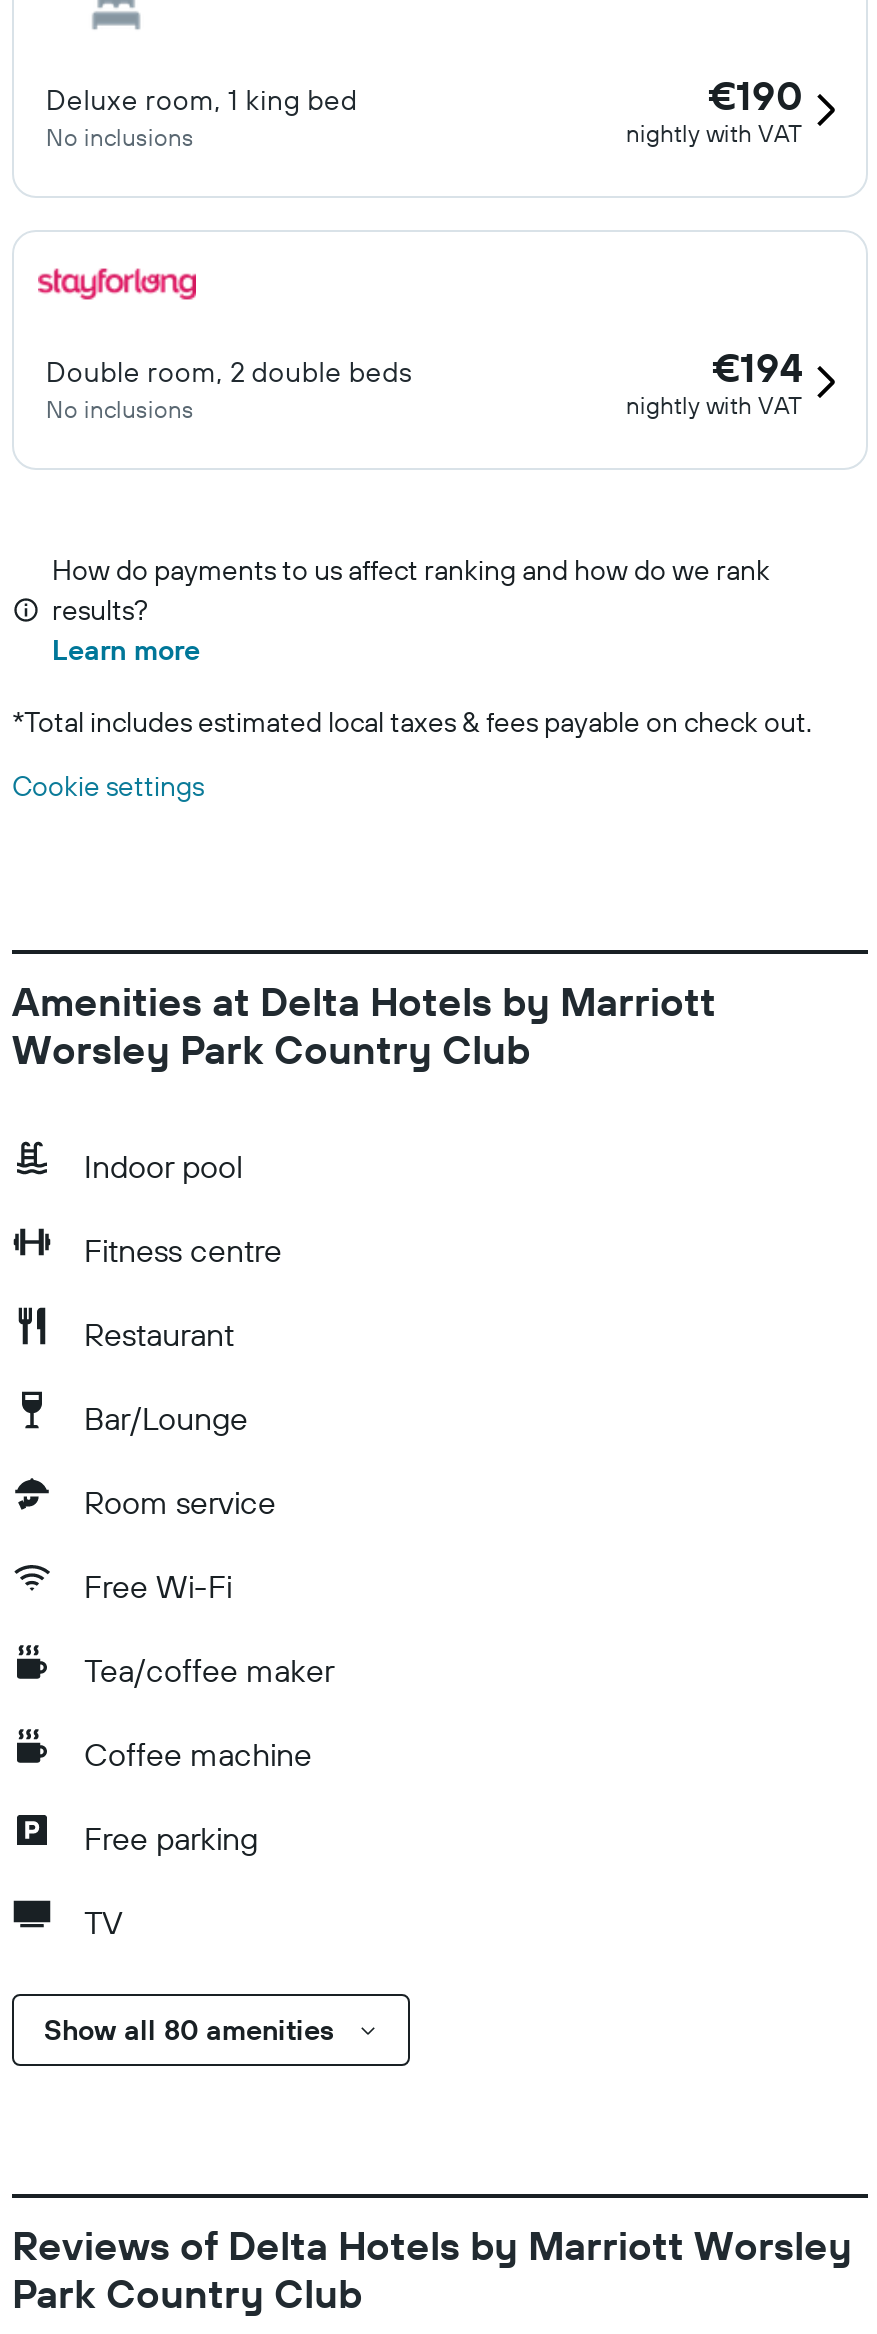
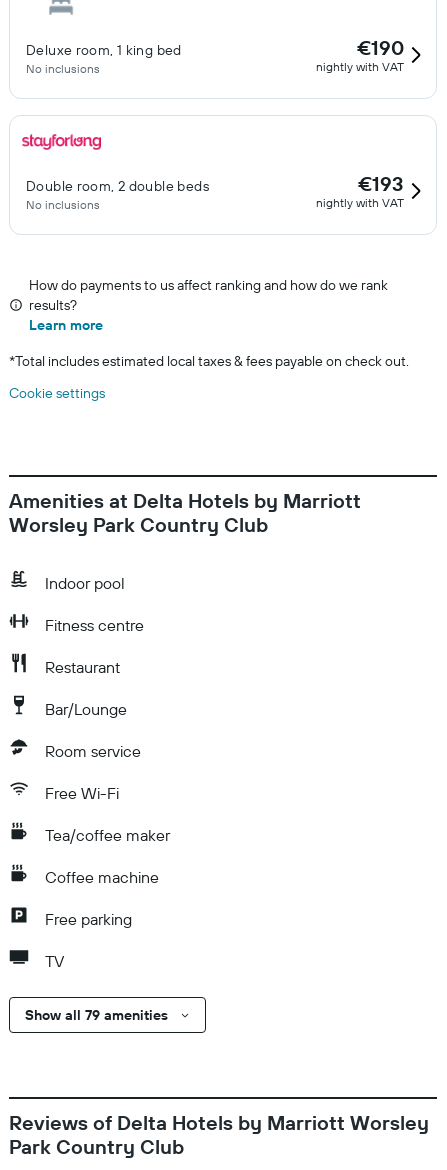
[712,342,802,392] €194 -> [358,171,404,196] €193
[44,2012,334,2048] Show all 80 amenities -> [25,1006,168,1024] Show all 79 amenities

